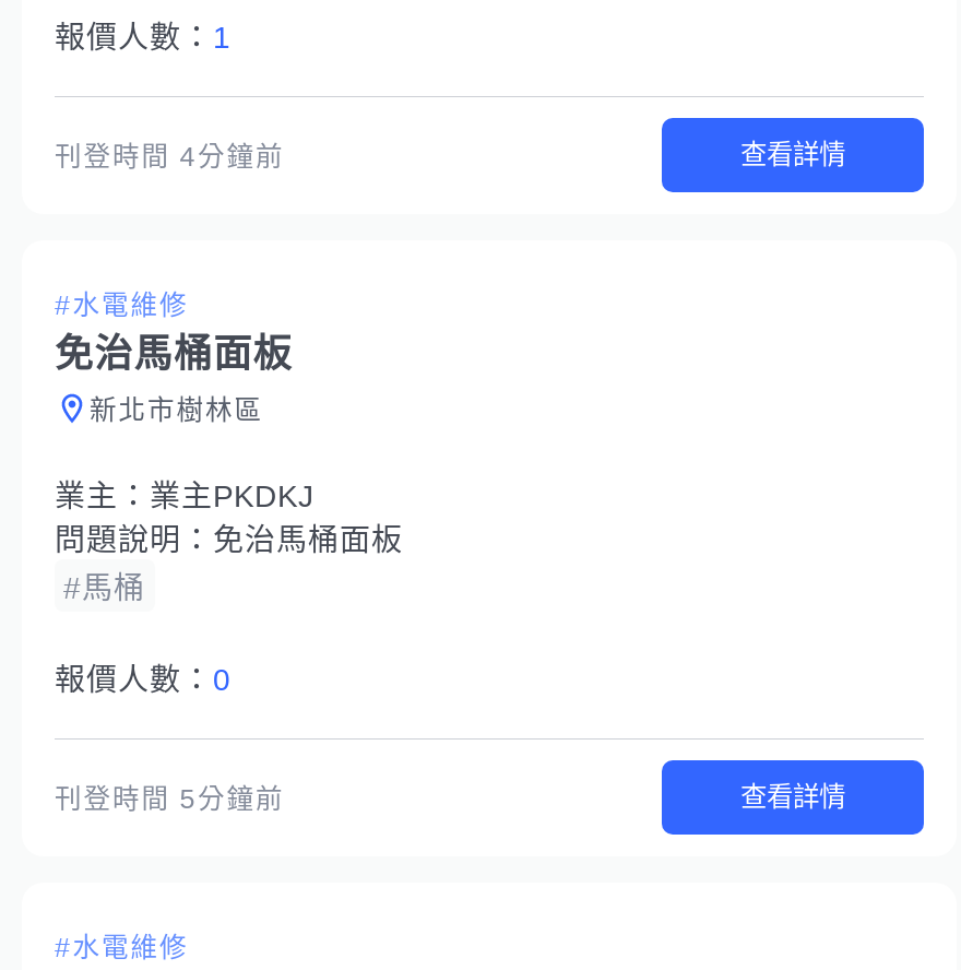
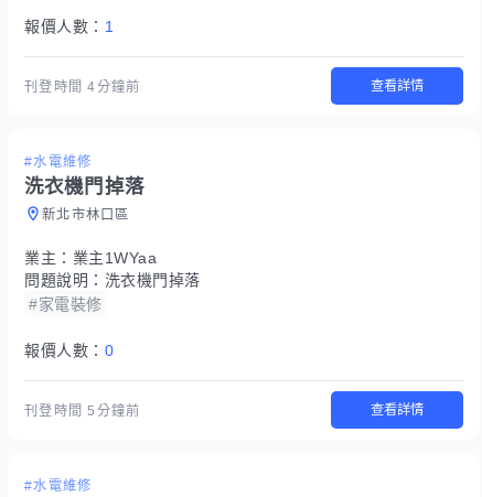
[55,332,292,426] 免治馬桶面板 | 新北市樹林區 -> [24,175,144,223] 洗衣機門掉落 | 新北市林口區
[55,478,403,605] 業主：業主PKDKJ | 問題說明：免治馬桶面板 | #馬桶 -> [24,249,200,313] 業主：業主1WYaa | 問題說明：洗衣機門掉落 | #家電裝修

